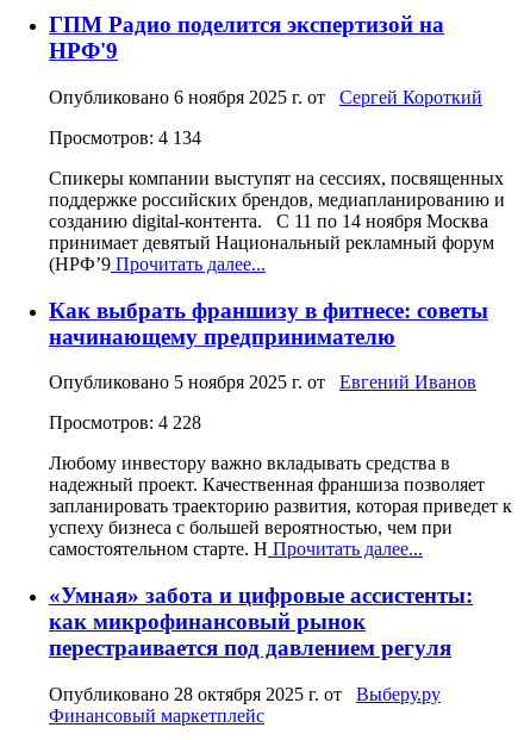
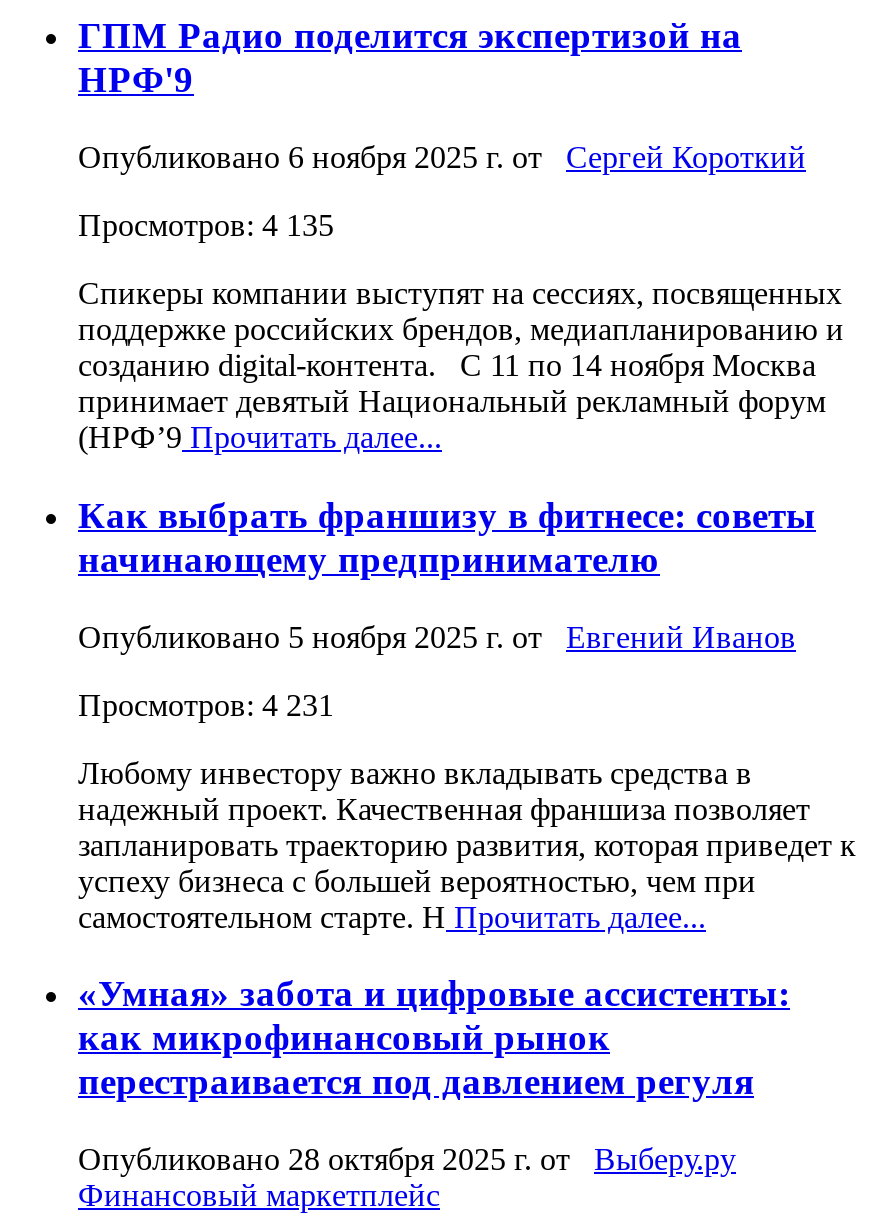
[49,127,201,148] Просмотров: 4 134 -> [78,209,334,243] Просмотров: 4 135
[49,413,201,433] Просмотров: 4 228 -> [78,687,334,721] Просмотров: 4 231

